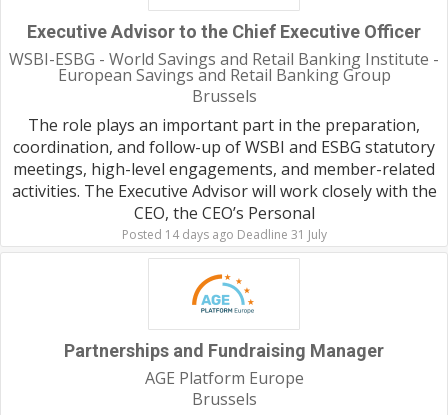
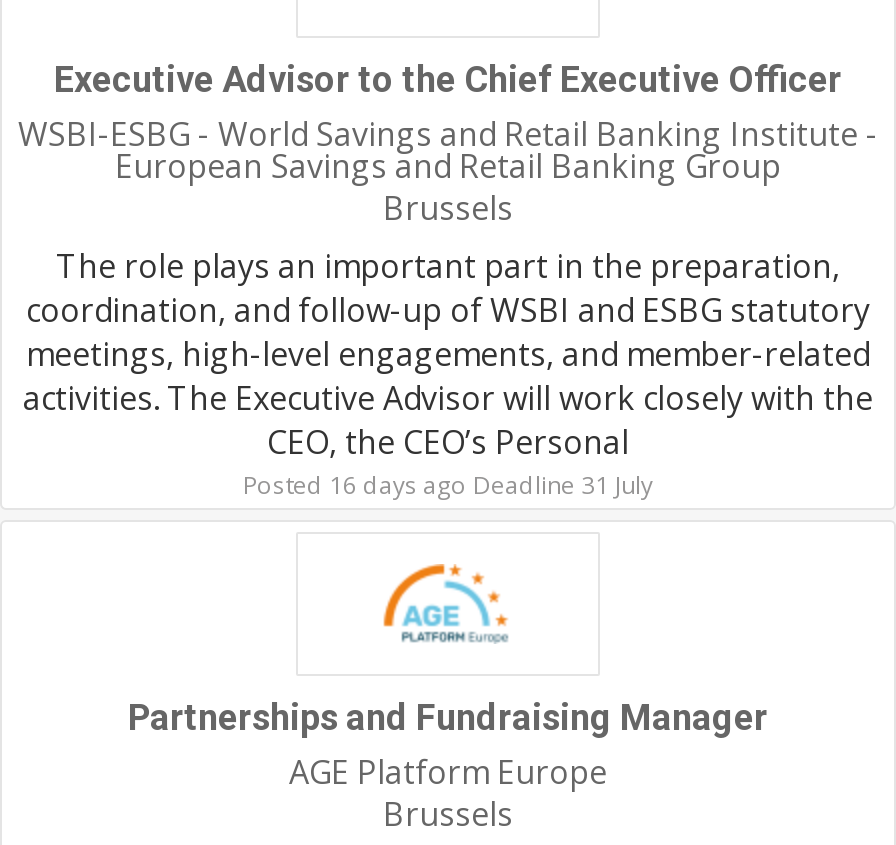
[121,226,326,243] Posted 14 days ago Deadline 31 July -> [243,468,653,502] Posted 16 days ago Deadline 31 July

